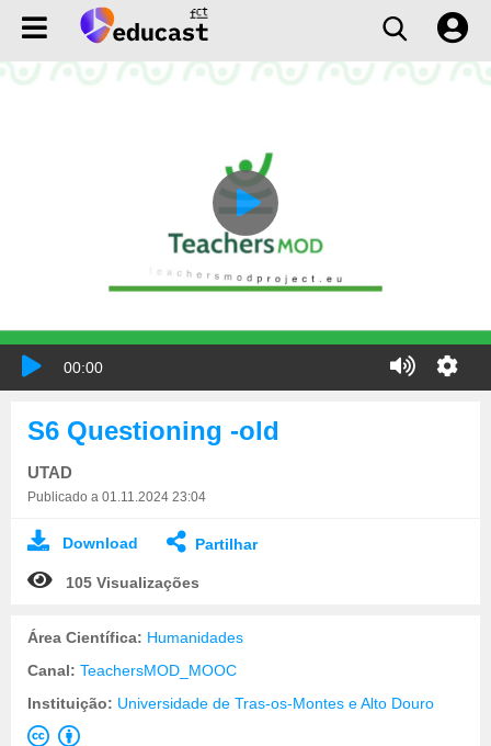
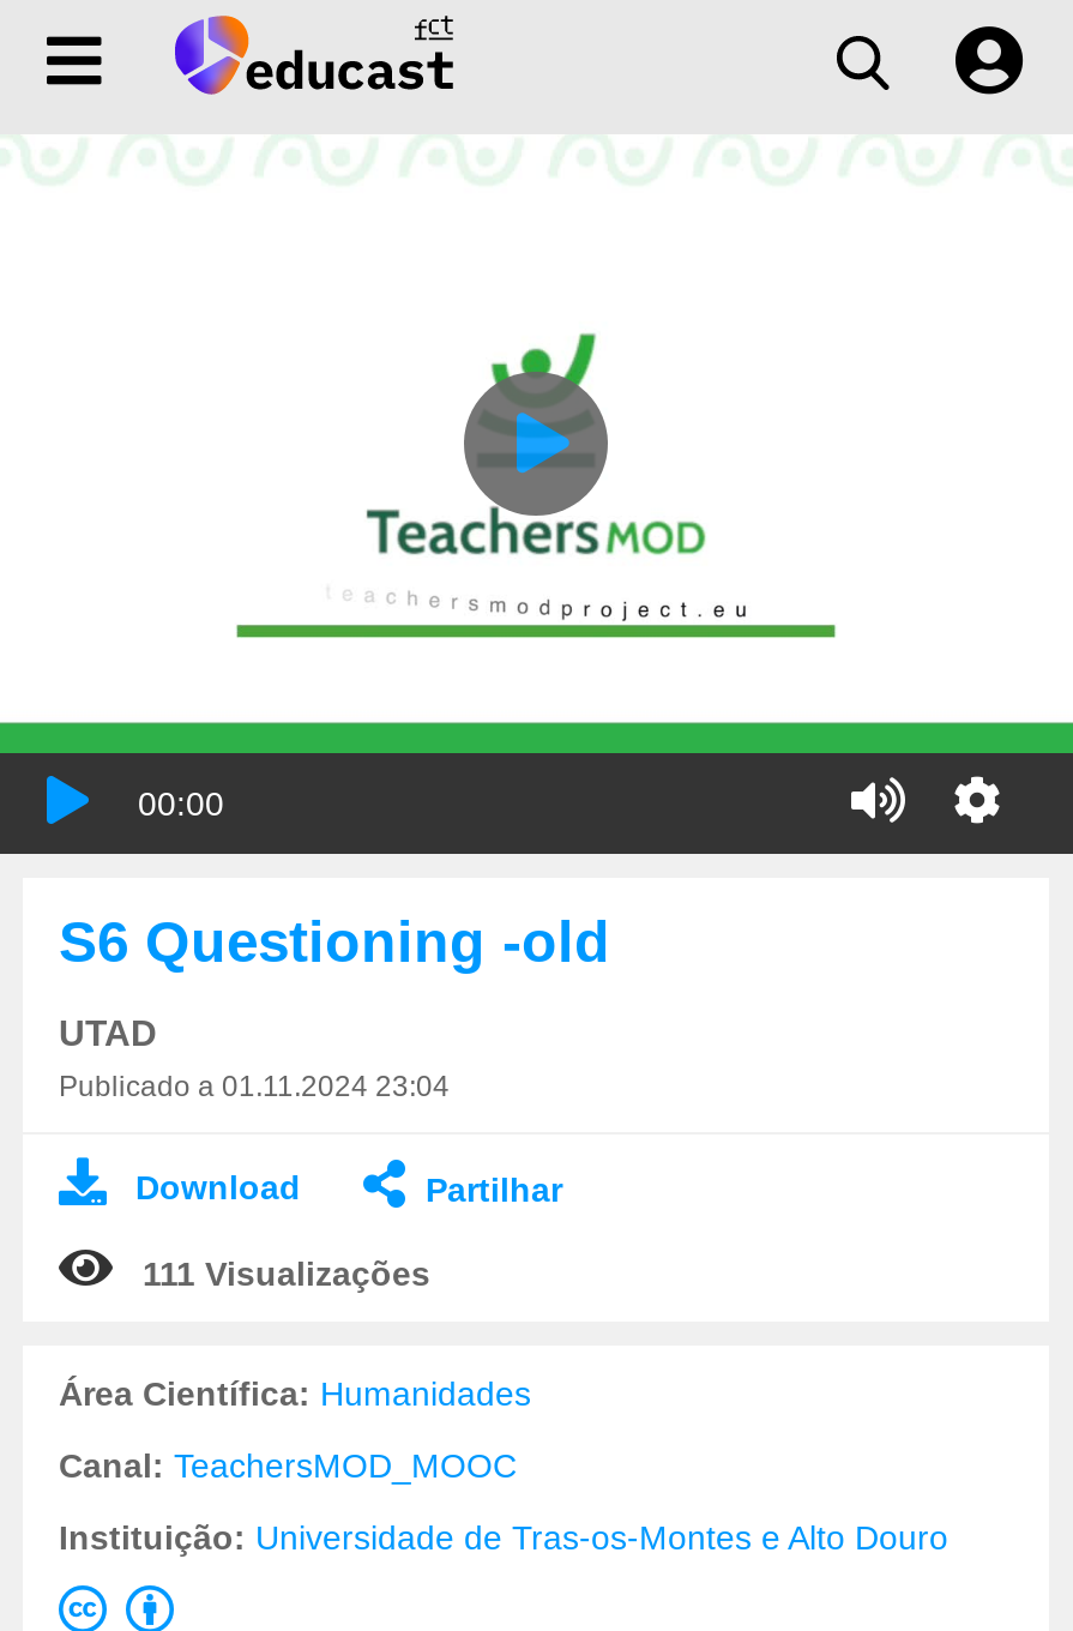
[66,573,199,591] 105 Visualizações -> [143,1253,430,1292] 111 Visualizações

